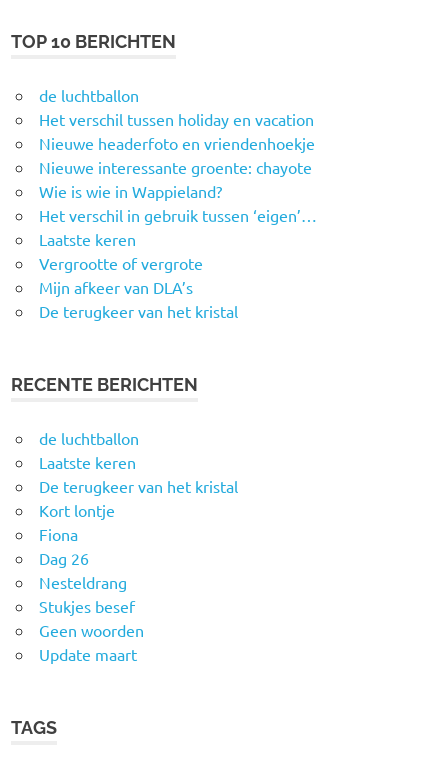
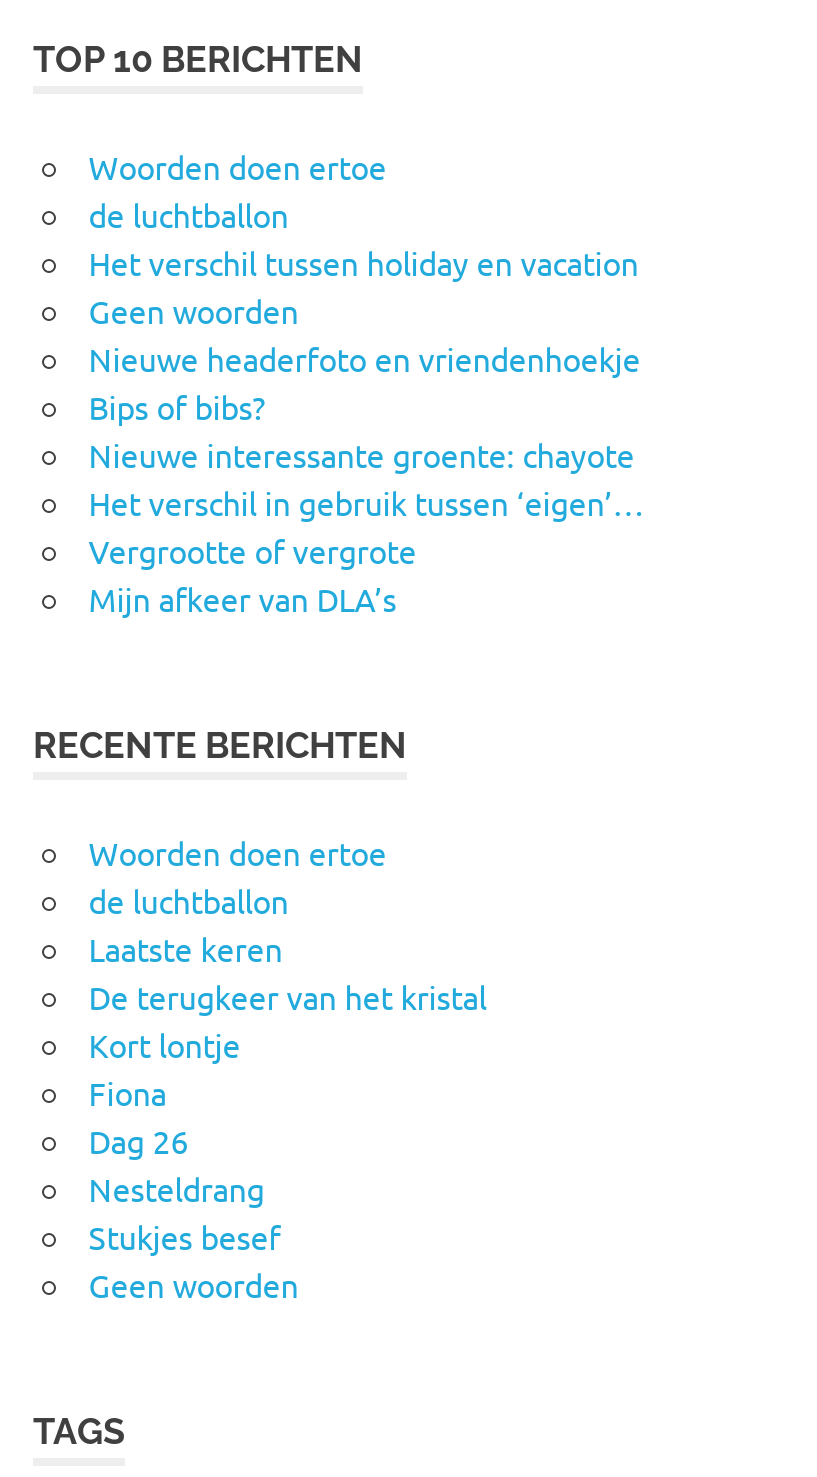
none -> [89,146,387,186] Woorden doen ertoe
moved [39,85,314,129] -> [89,194,639,282]: de luchtballon | Het verschil tussen holiday en vacation
none -> [89,290,299,330] Geen woorden
moved [39,133,315,153] -> [89,338,641,378]: Nieuwe headerfoto en vriendenhoekje
none -> [89,386,265,426] Bips of bibs?
moved [39,157,312,177] -> [89,434,635,474]: Nieuwe interessante groente: chayote
[39,181,222,201] Wie is wie in Wappieland? -> none
moved [39,205,317,225] -> [89,482,645,522]: Het verschil in gebruik tussen ‘eigen’…
[39,229,136,249] Laatste keren -> none
moved [39,253,203,297] -> [89,530,417,618]: Vergrootte of vergrote | Mijn afkeer van DLA’s
[39,301,238,321] De terugkeer van het kristal -> none
none -> [89,832,387,872] Woorden doen ertoe
moved [39,428,238,640] -> [89,880,487,1304]: de luchtballon | Laatste keren | De terugkeer van het kristal | ... | Stukjes besef | Geen woorden
[39,644,137,664] Update maart -> none

